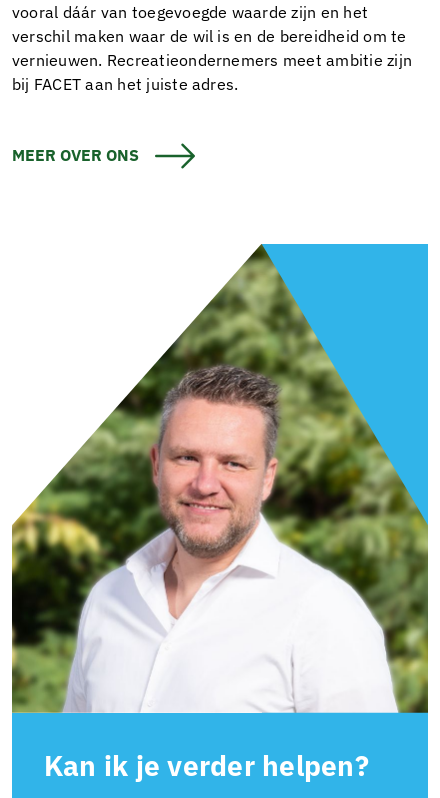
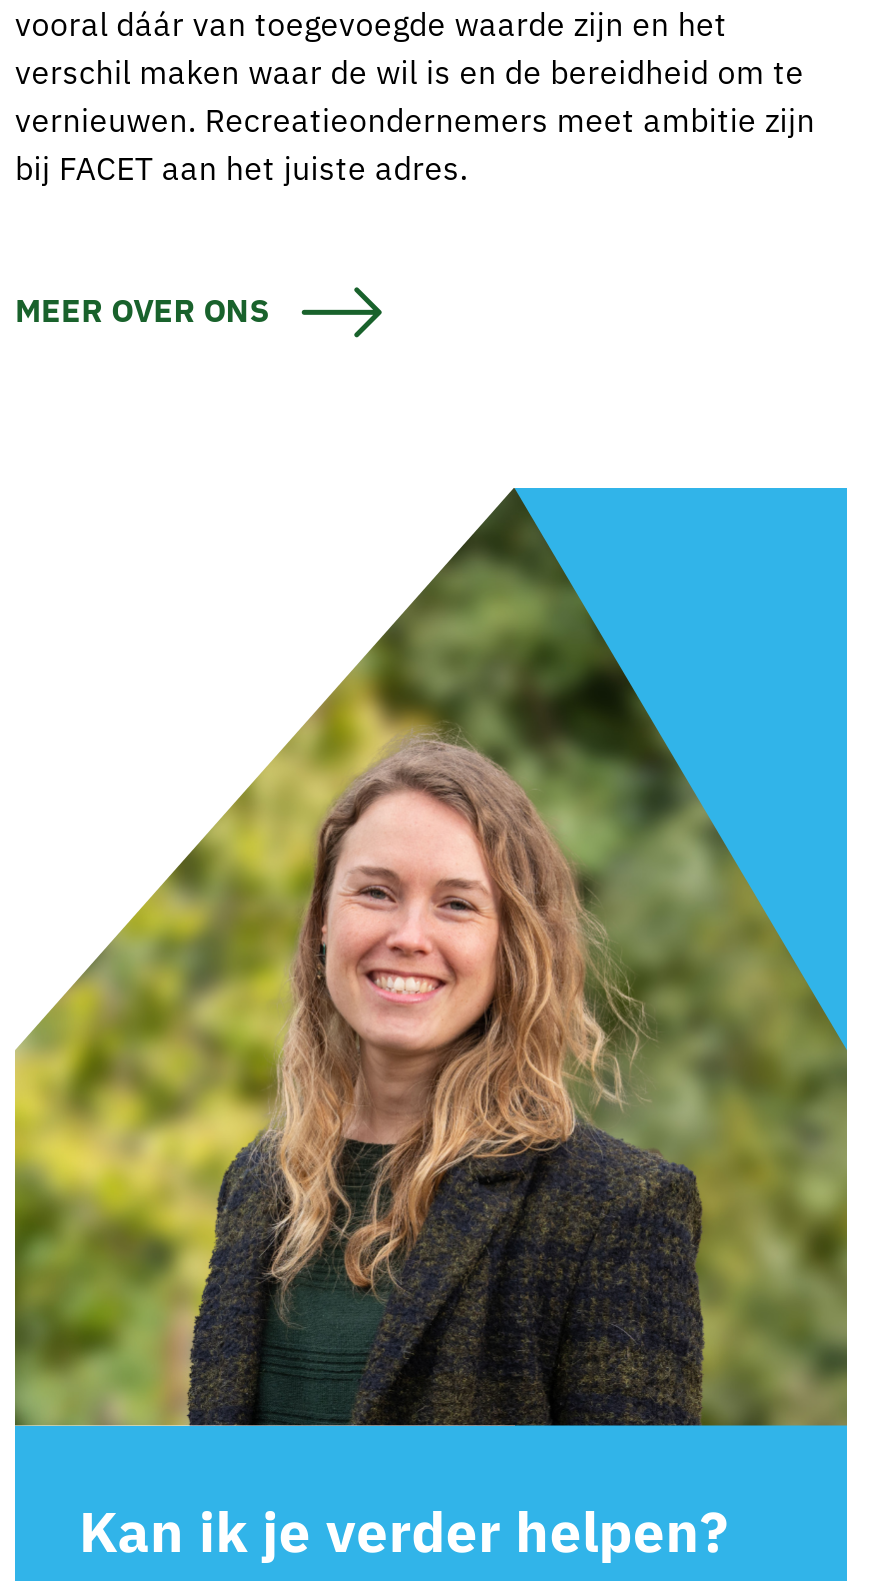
[11,258,428,714] [image] -> [13,518,847,1428] [image]

